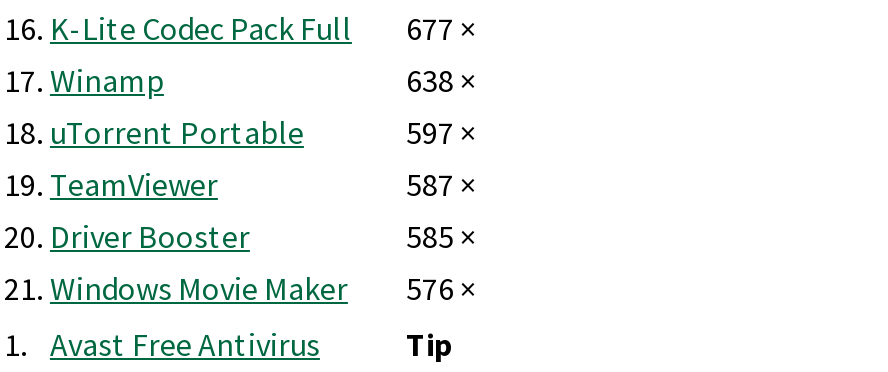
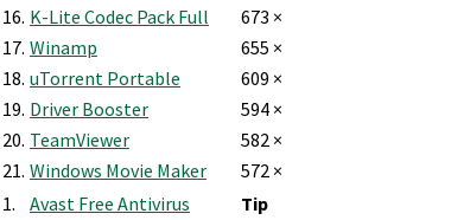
[4,8,476,48] 16. K-Lite Codec Pack Full 677 × -> [2,5,282,28] 16. K-Lite Codec Pack Full 673 ×
[406,60,476,100] 638 × -> [241,35,282,59] 655 ×
[4,112,476,256] 597 × | 19. TeamViewer | 587 × | 20. Driver Booster | 585 × -> [2,66,282,151] 609 × | 19. Driver Booster | 594 × | 20. TeamViewer | 582 ×
[4,268,476,308] 21. Windows Movie Maker 576 × -> [2,158,282,182] 21. Windows Movie Maker 572 ×

